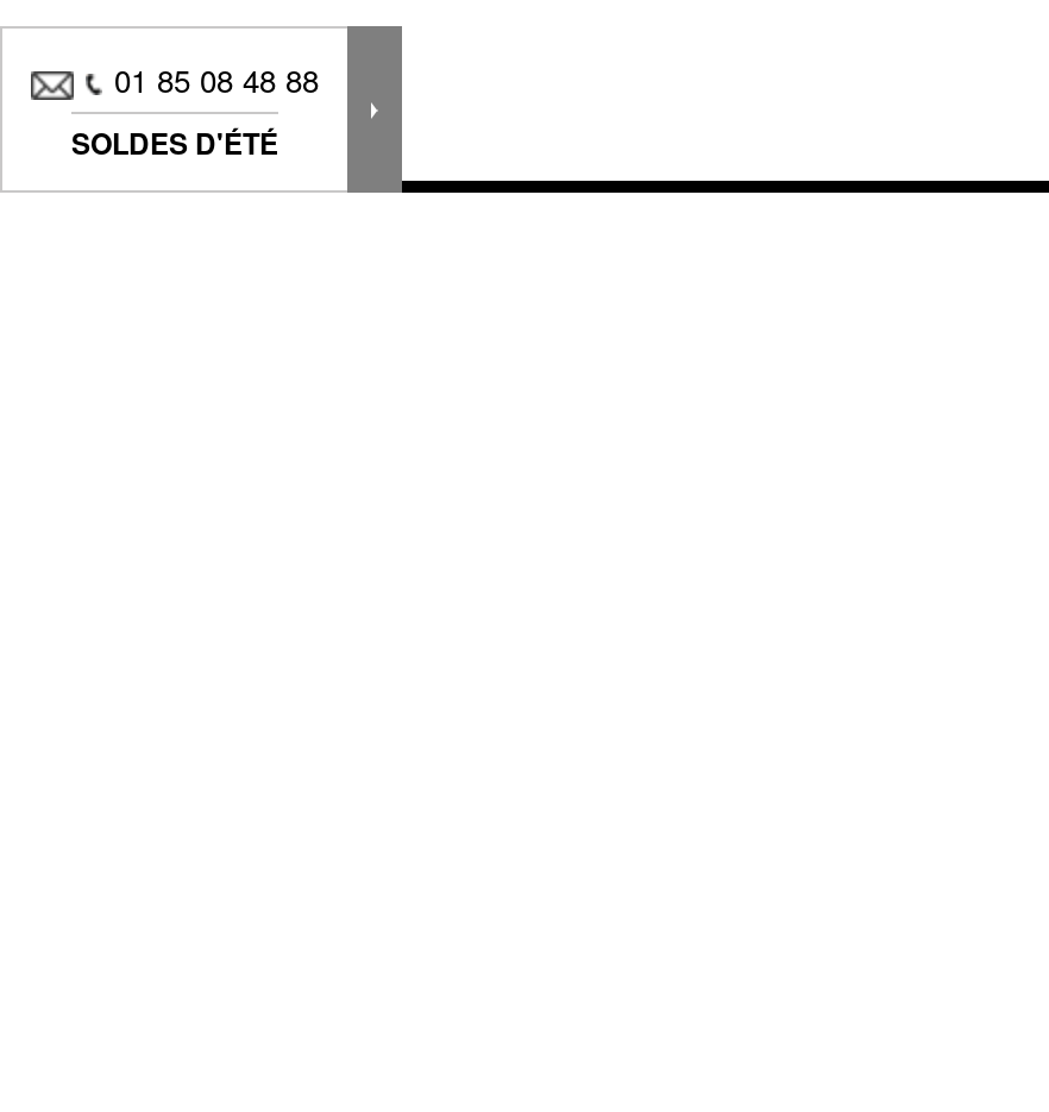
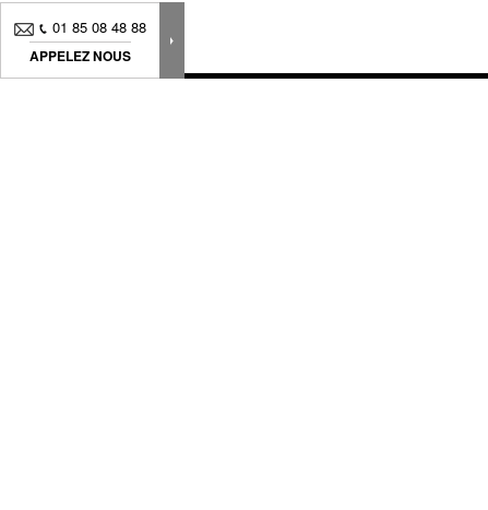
[71,121,278,164] SOLDES D'ÉTÉ -> [29,46,131,66] APPELEZ NOUS

